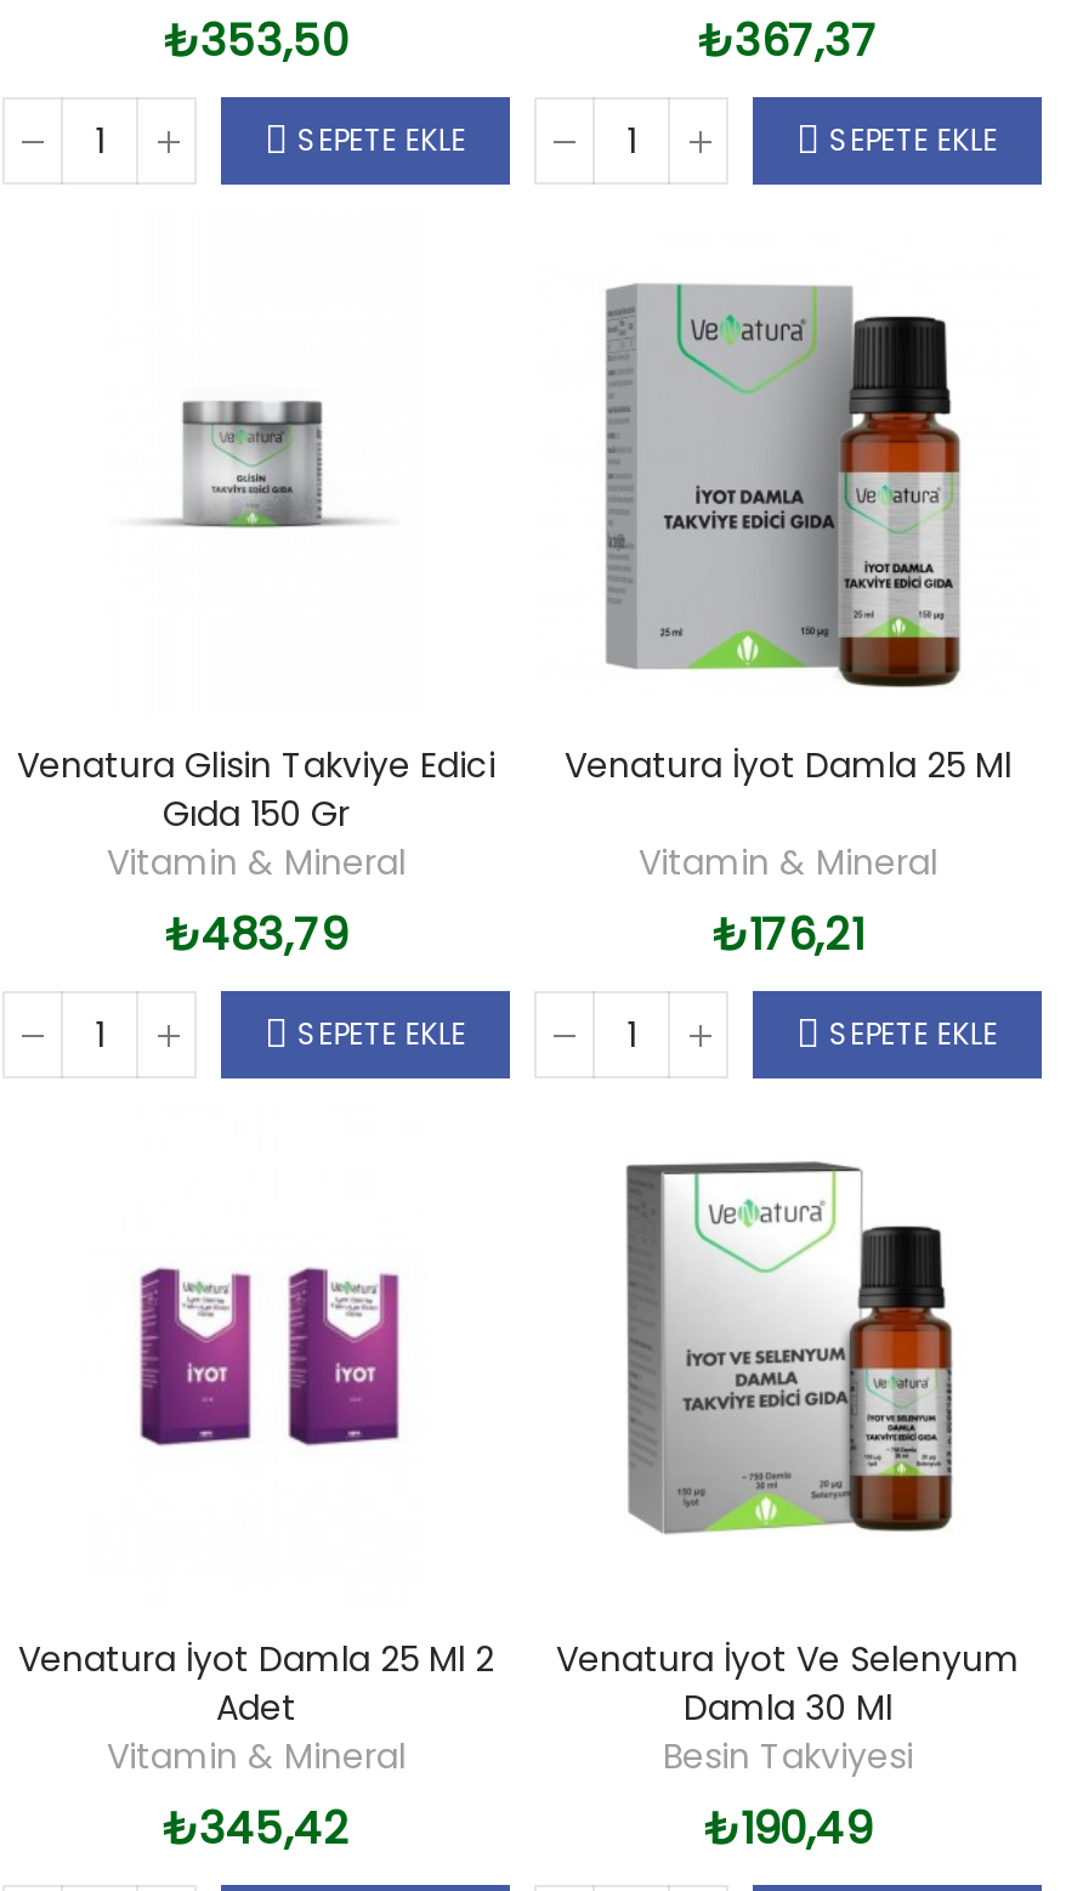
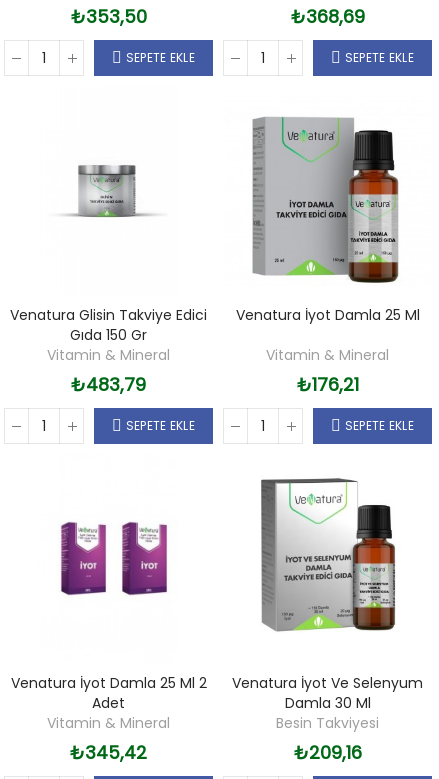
[698,10,878,70] ₺367,37 -> [290,4,364,29] ₺368,69
[704,1797,872,1858] ₺190,49 -> [293,740,361,765] ₺209,16

